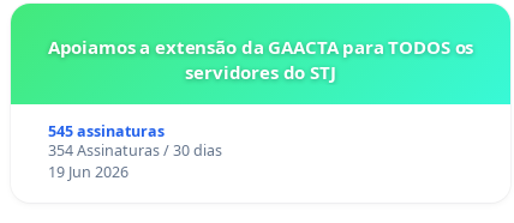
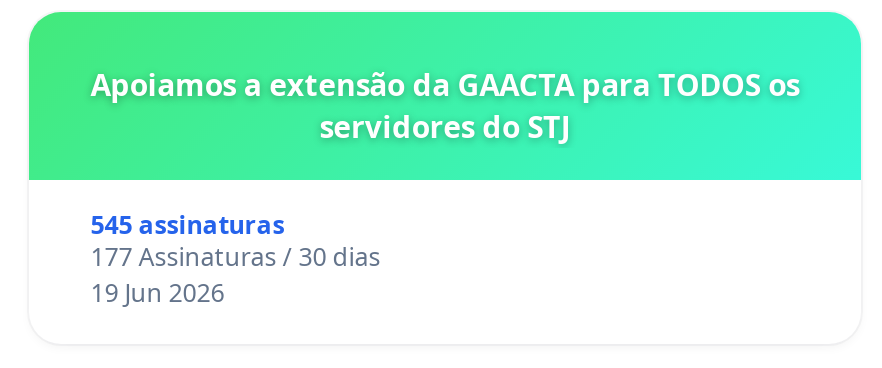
[48,141,222,161] 354 Assinaturas / 30 dias -> [91,241,381,275] 177 Assinaturas / 30 dias

